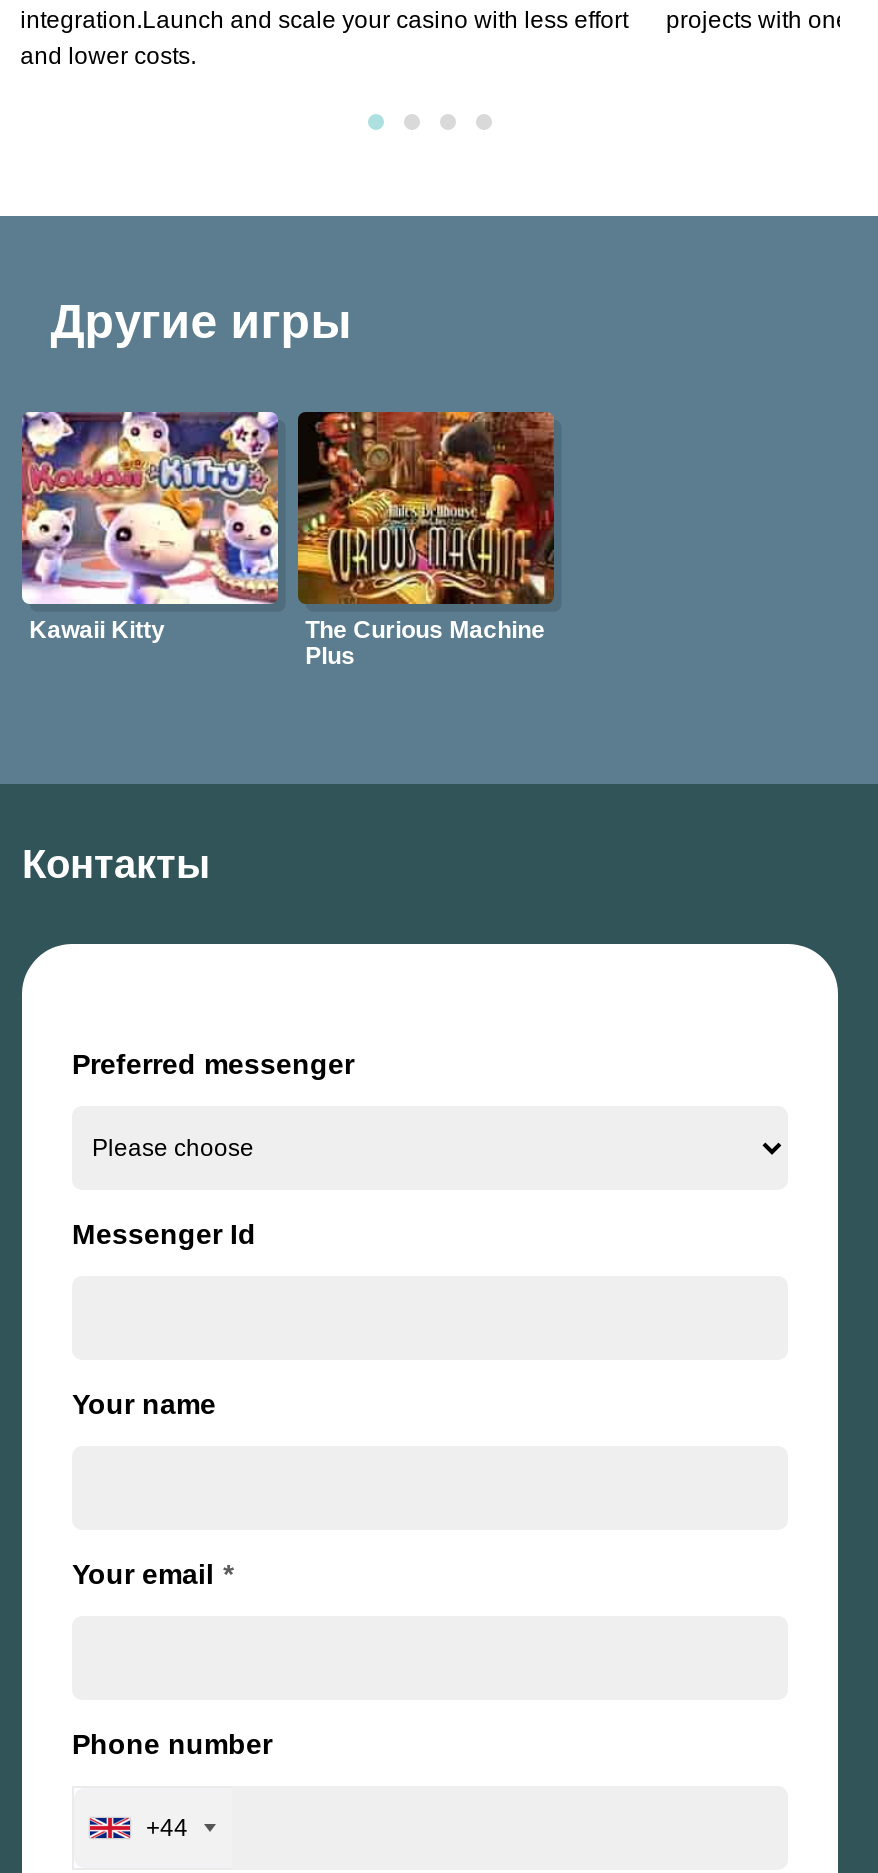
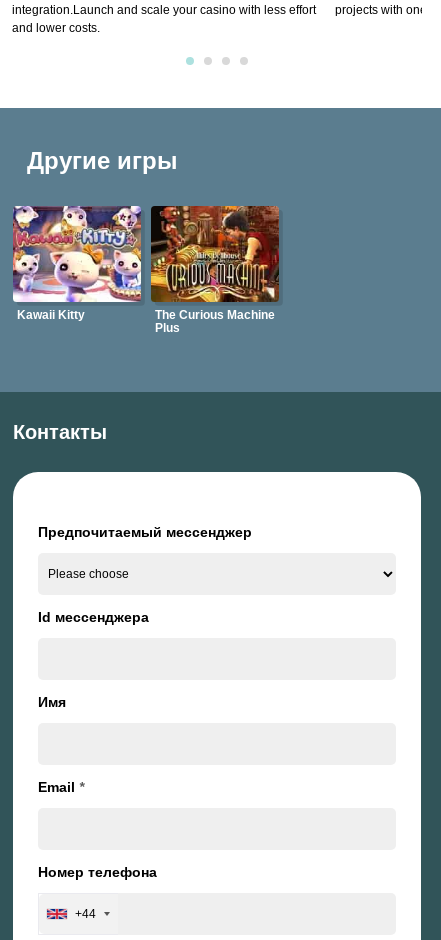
[72,1049,354,1081] Preferred messenger -> [38,524,252,540] Предпочитаемый мессенджер
[72,1219,256,1251] Messenger Id -> [38,609,149,625] Id мессенджера
[72,1389,216,1421] Your name -> [38,694,66,710] Имя
[72,1559,232,1591] Your email * -> [38,779,84,795] Email *
[72,1729,272,1761] Phone number -> [38,864,157,880] Номер телефона

